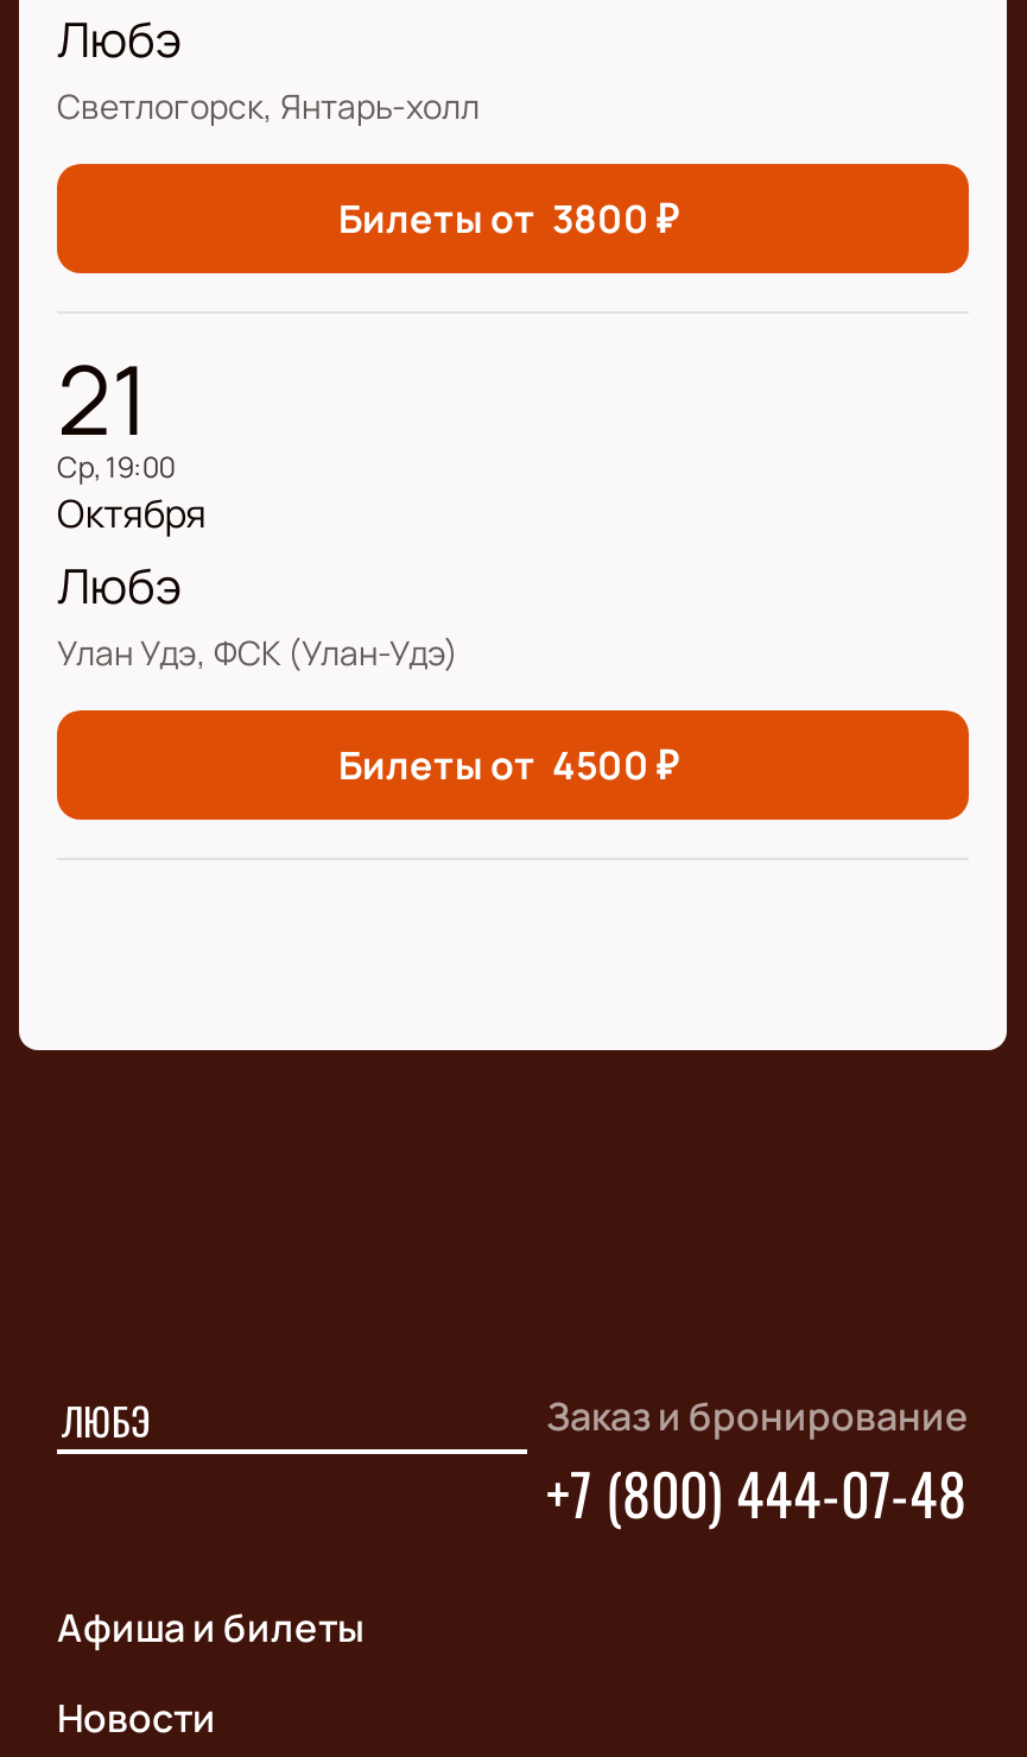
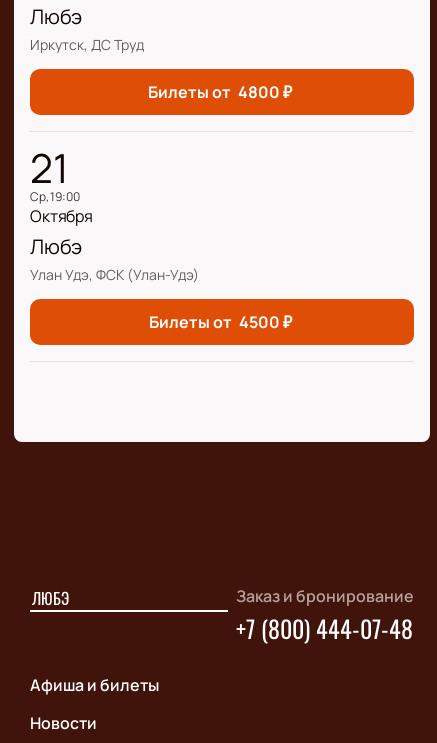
[57,84,480,129] Светлогорск, Янтарь-холл -> [30,35,144,54] Иркутск, ДС Труд
[338,193,678,245] Билеты от 3800 ₽ -> [148,81,292,103] Билеты от 4800 ₽

